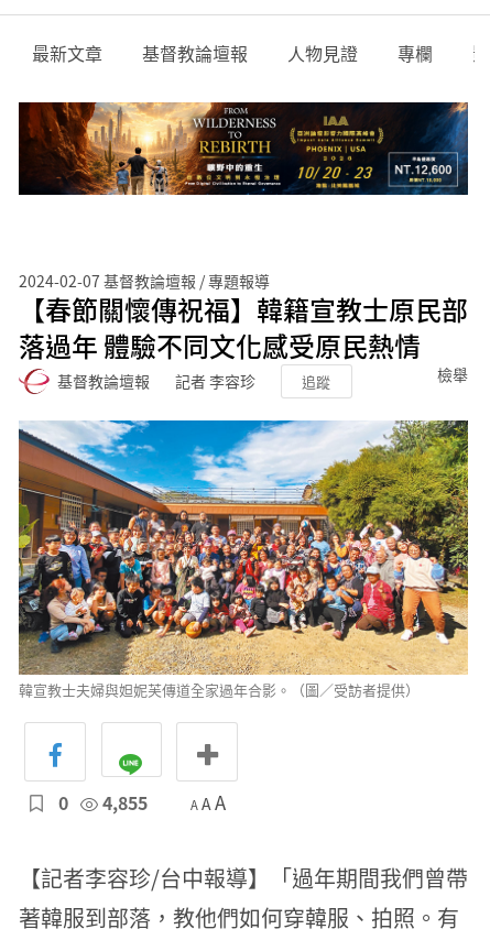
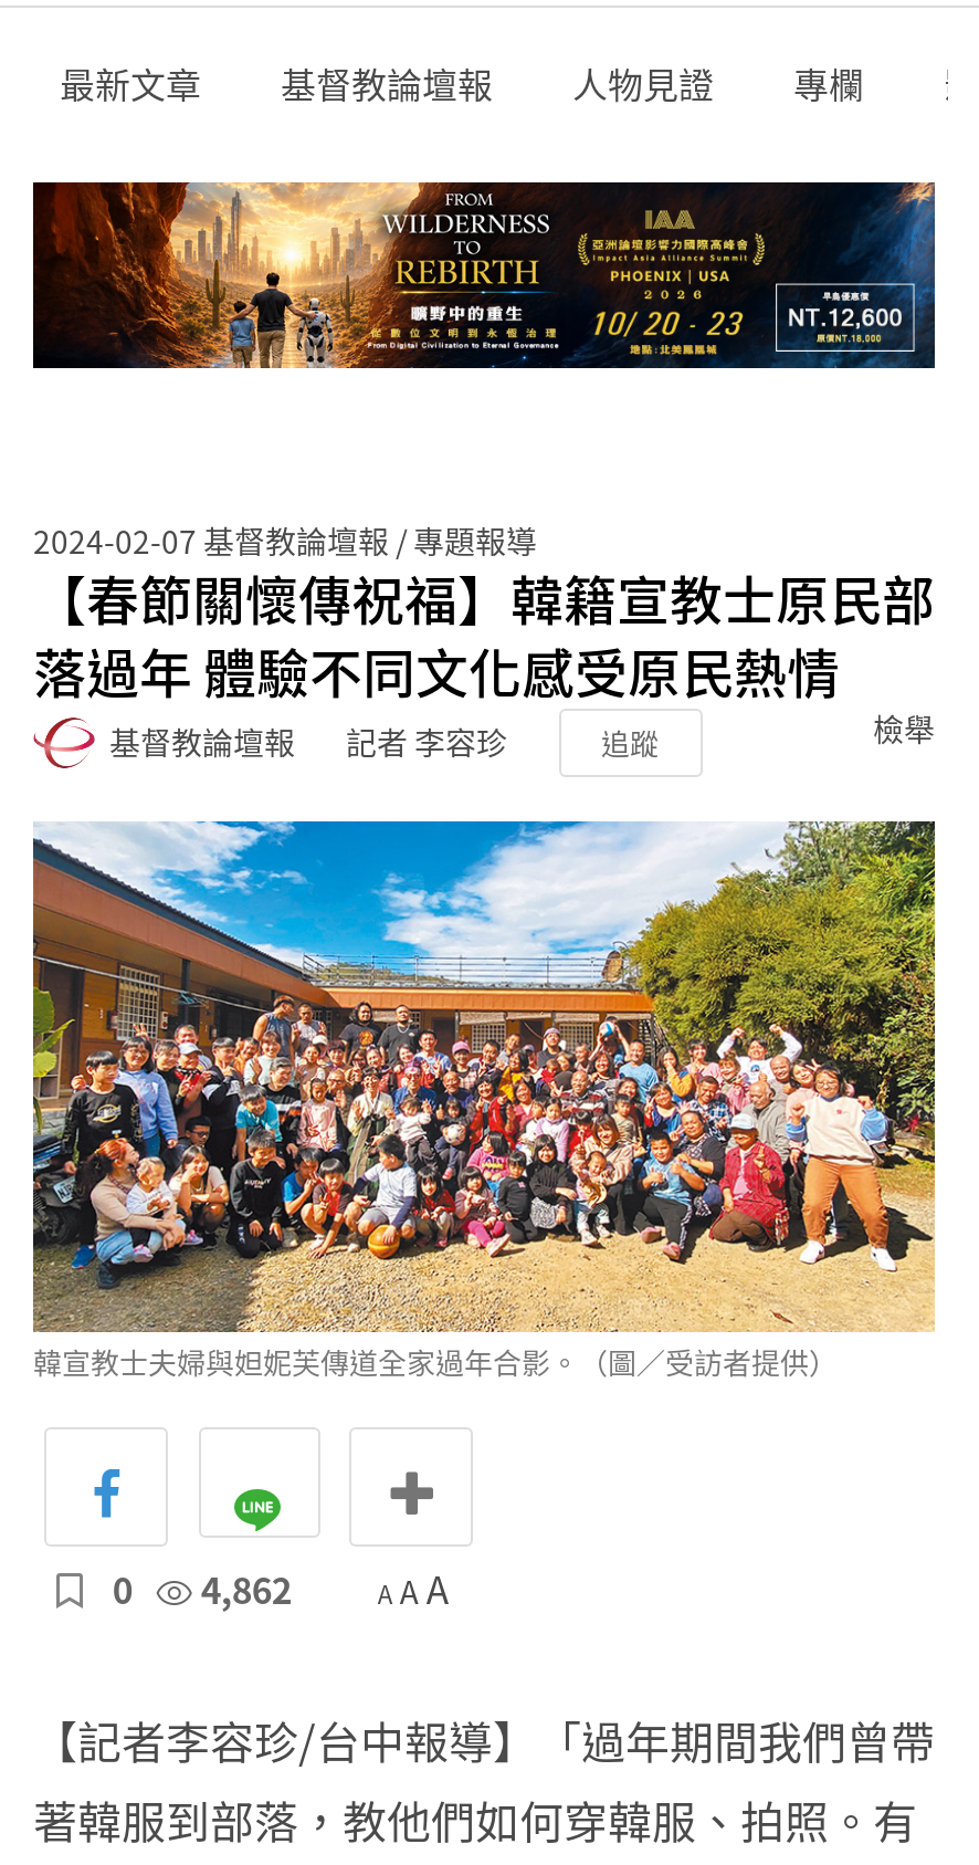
[54,789,226,815] 0 4,855 A A A -> [104,1561,448,1614] 0 4,862 A A A

